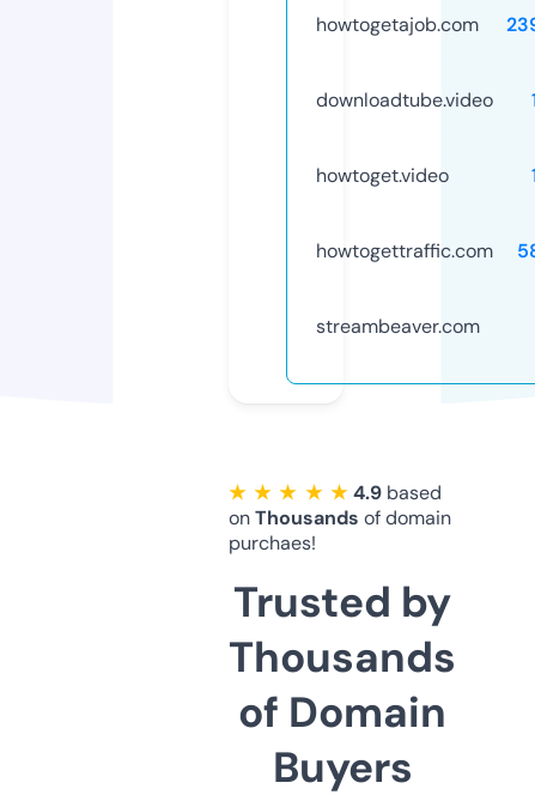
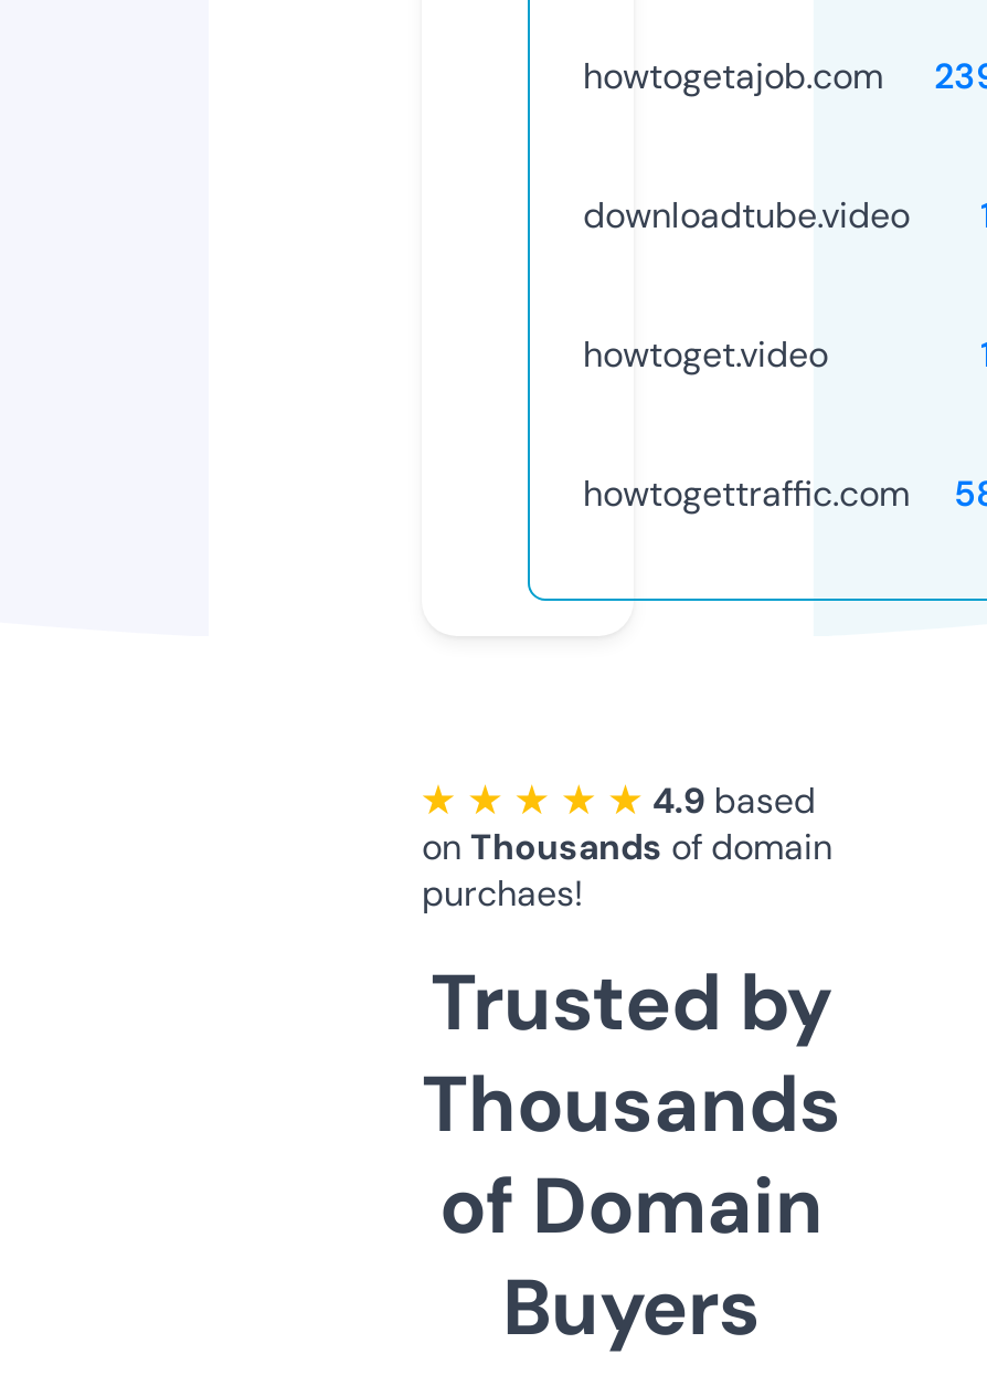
[316,313,480,339] streambeaver.com -> none

